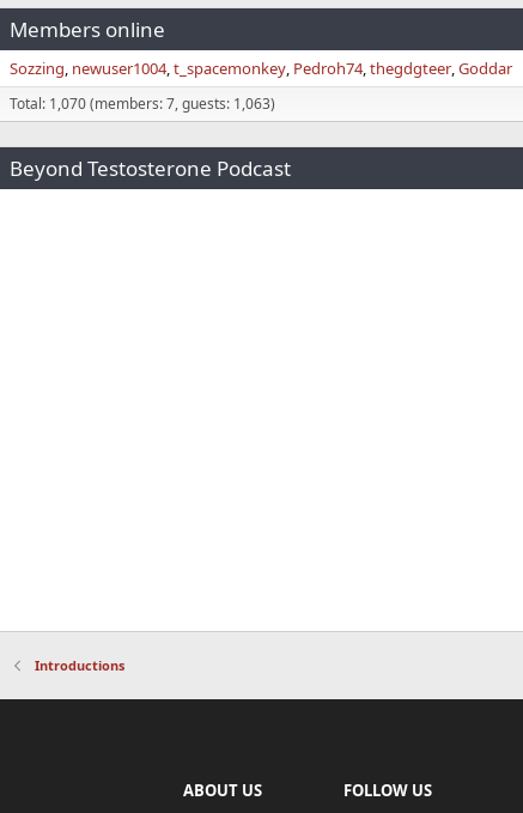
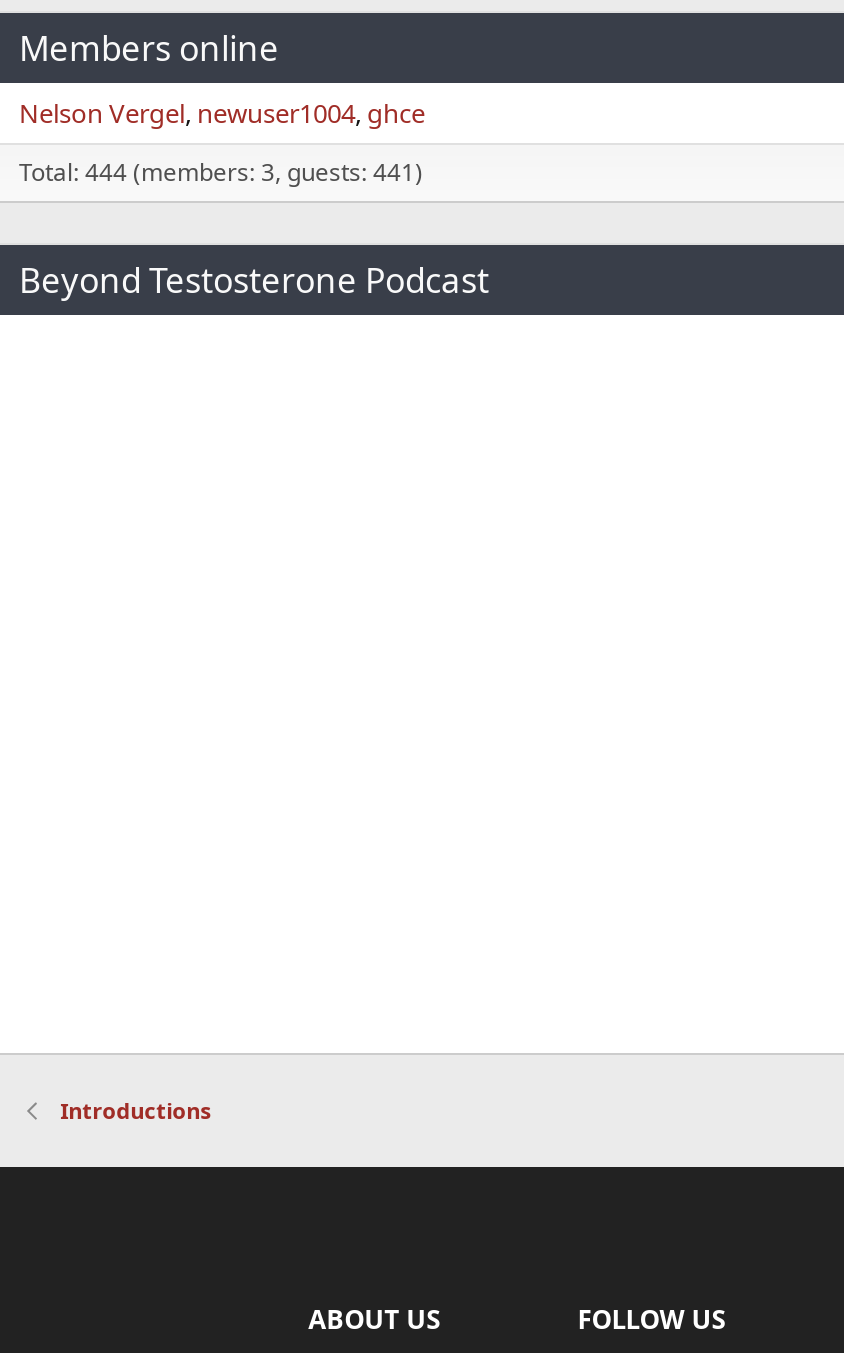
[10,57,512,79] Sozzing newuser1004 t_spacemonkey Pedroh74 thegdgteer Goddar -> [19,95,425,131] Nelson Vergel newuser1004 ghce
[10,93,275,114] Total: 1,070 (members: 7, guests: 1,063) -> [19,155,423,189] Total: 444 (members: 3, guests: 441)

